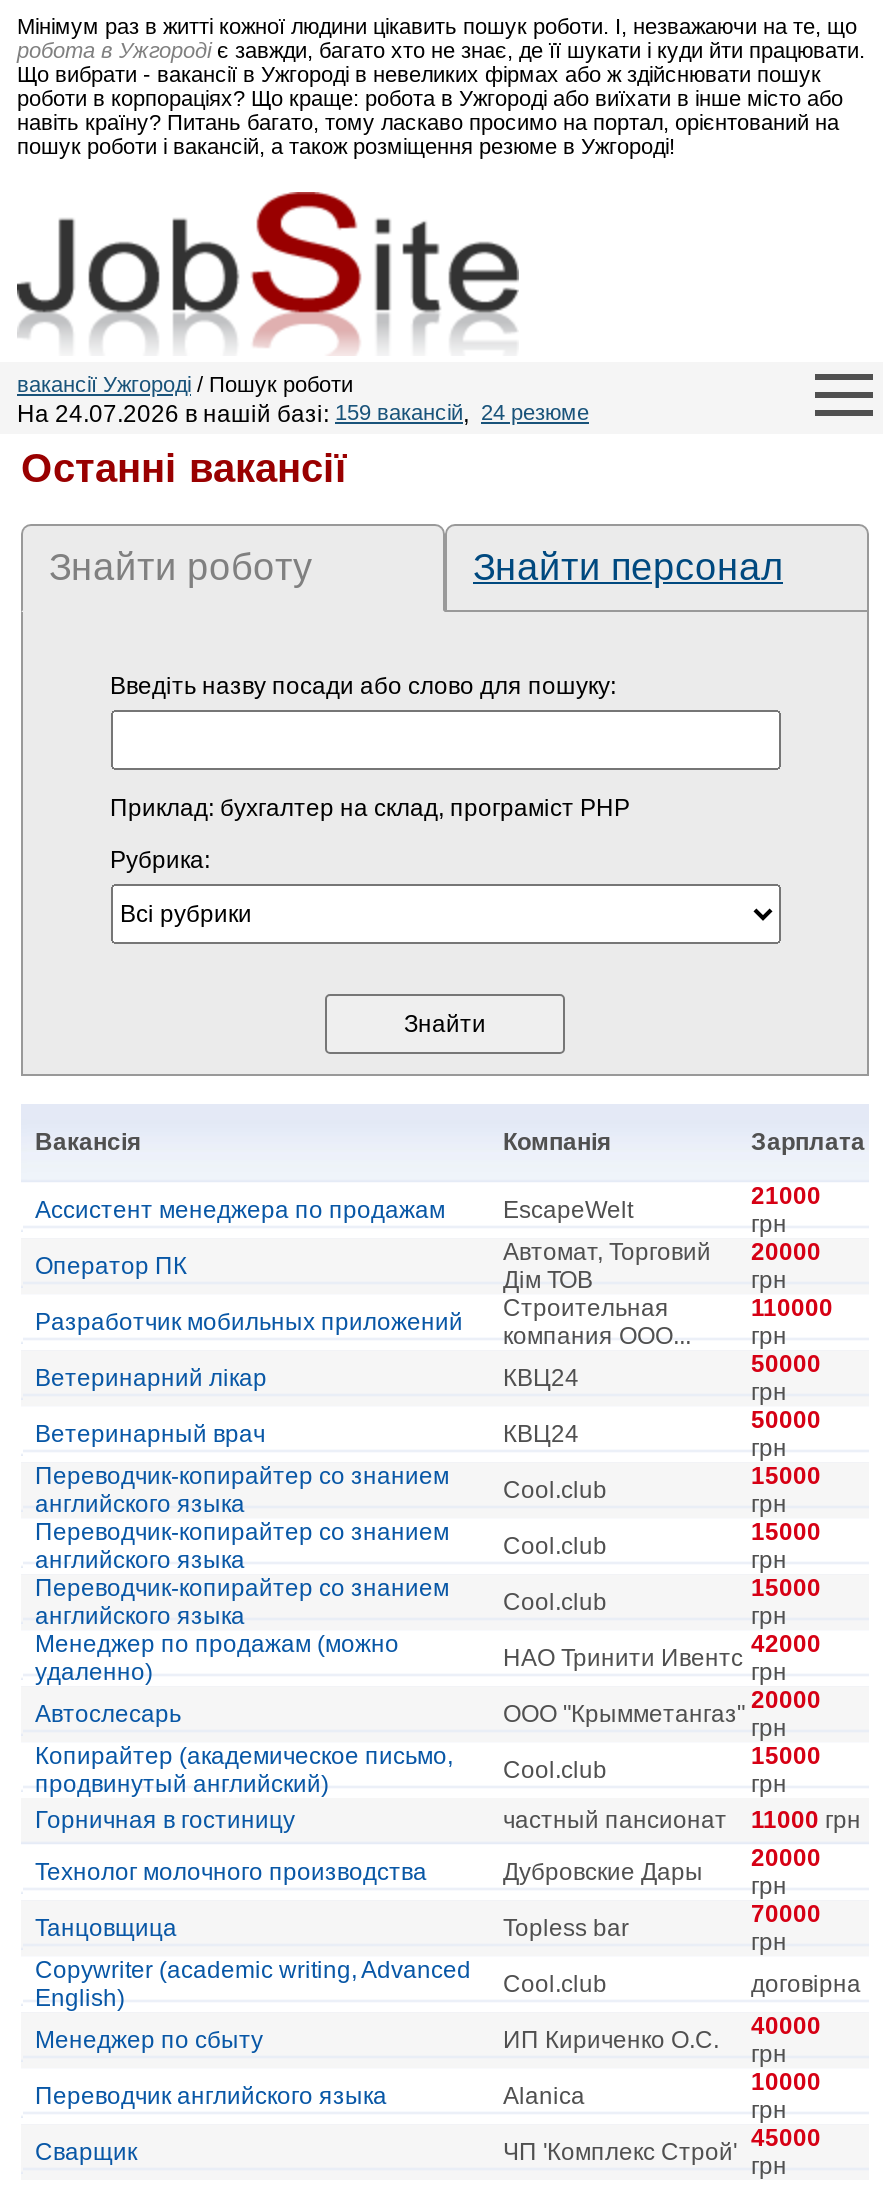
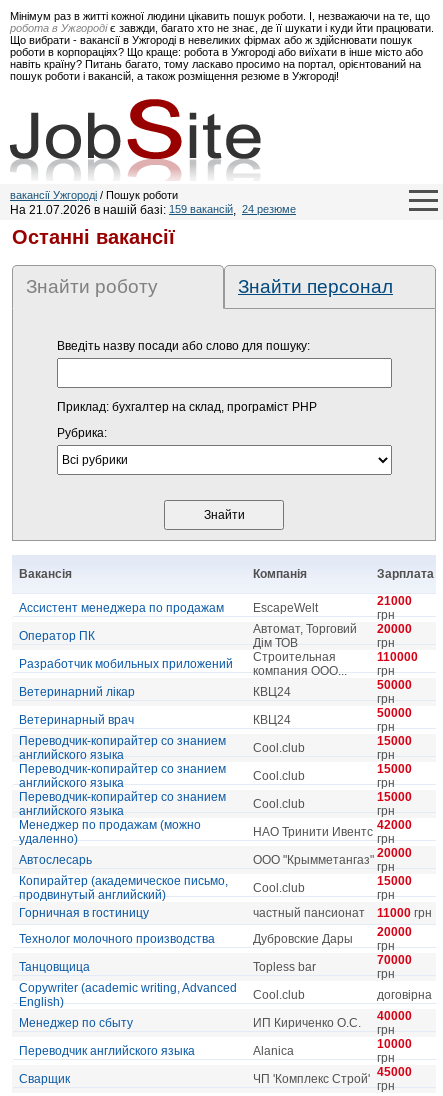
[17,400,589,428] На 24.07.2026 в нашій базі: 159 вакансій, 24 резюме -> [10,203,296,217] На 21.07.2026 в нашій базі: 159 вакансій, 24 резюме

